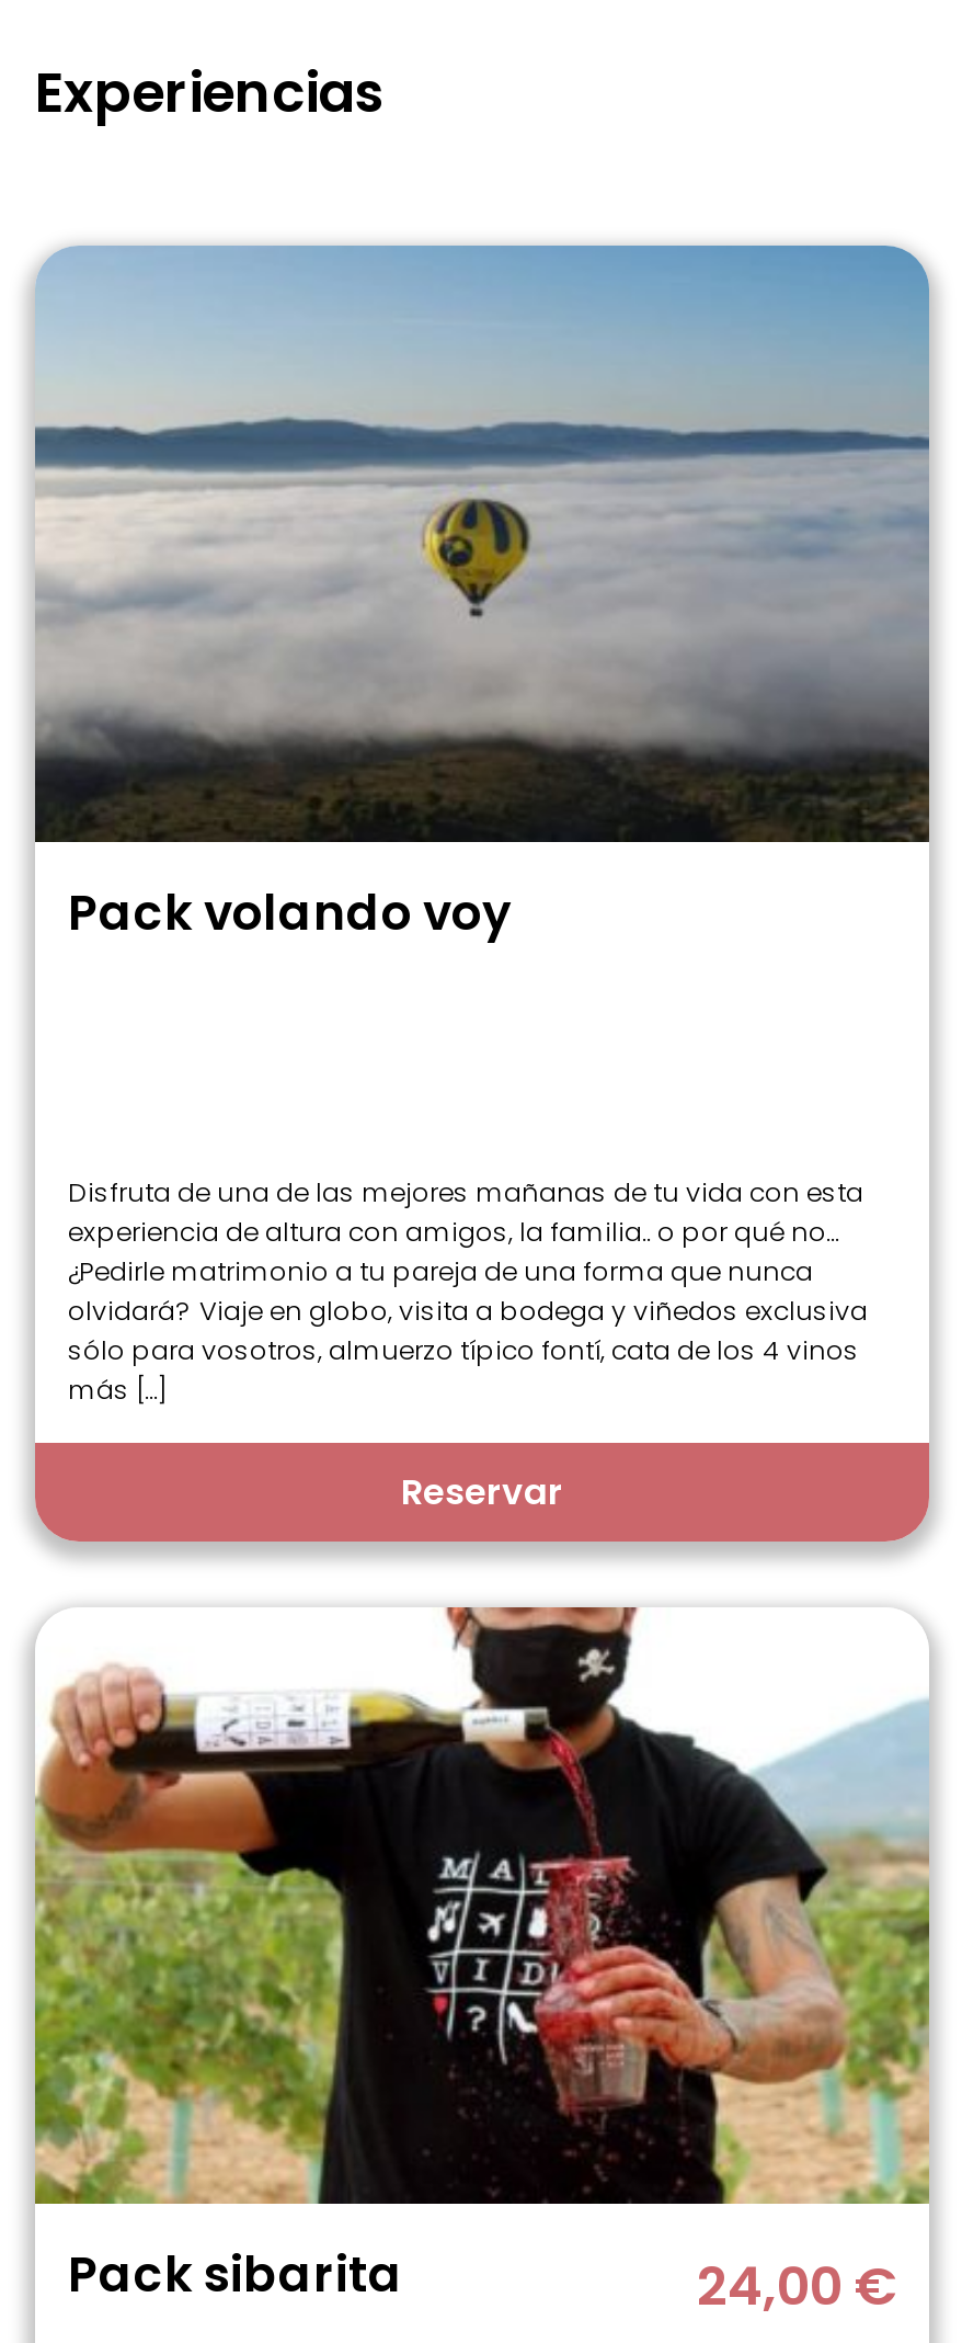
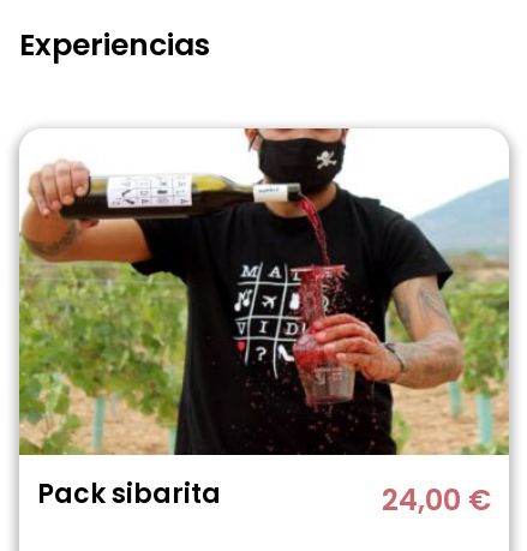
[33,243,931,947] [image] | Pack volando voy -> none
[68,1173,868,1517] Disfruta de una de las mejores mañanas de tu vida con esta | experiencia de altura con amigos, la familia.. o por qué no… | ¿Pedirle matrimonio a tu pareja de una forma que nunca | olvidará? Viaje en globo, visita a bodega y viñedos exclusiva | sólo para vosotros, almuerzo típico fontí, cata de los 4 vinos | más […] | Reservar -> none

